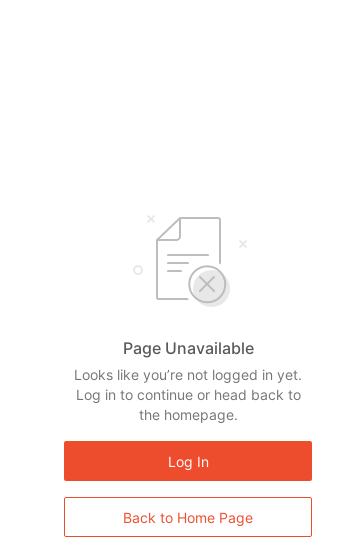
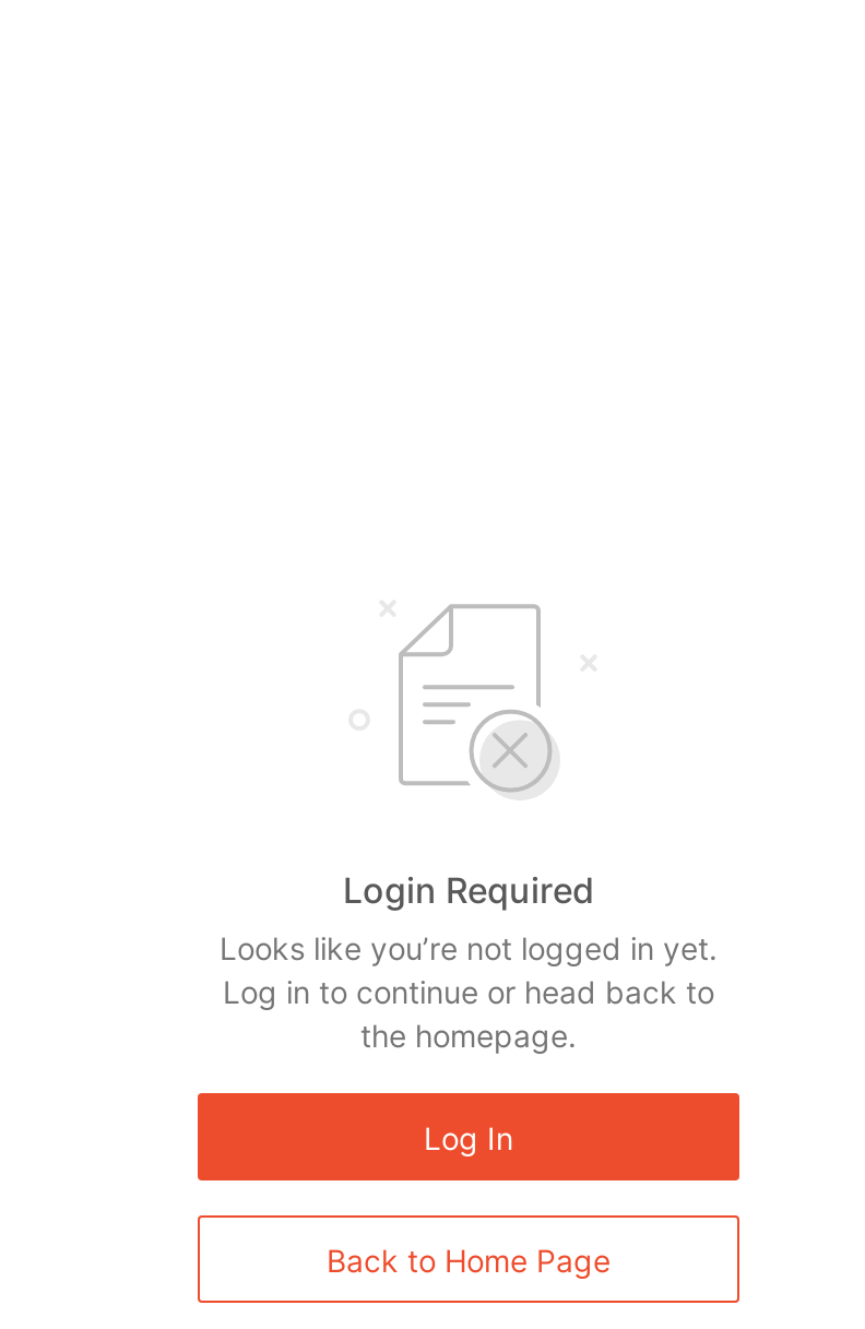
[122,338,253,358] Page Unavailable -> [343,868,594,912] Login Required

